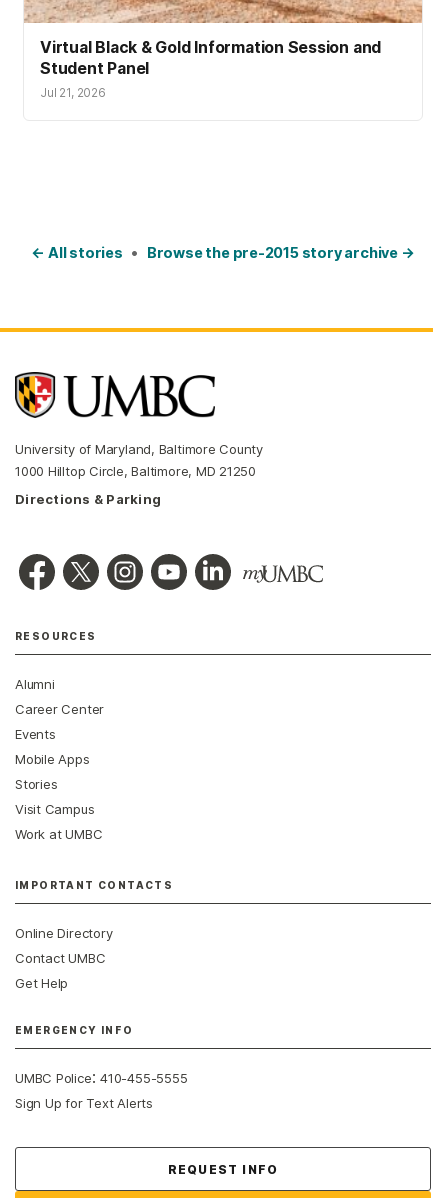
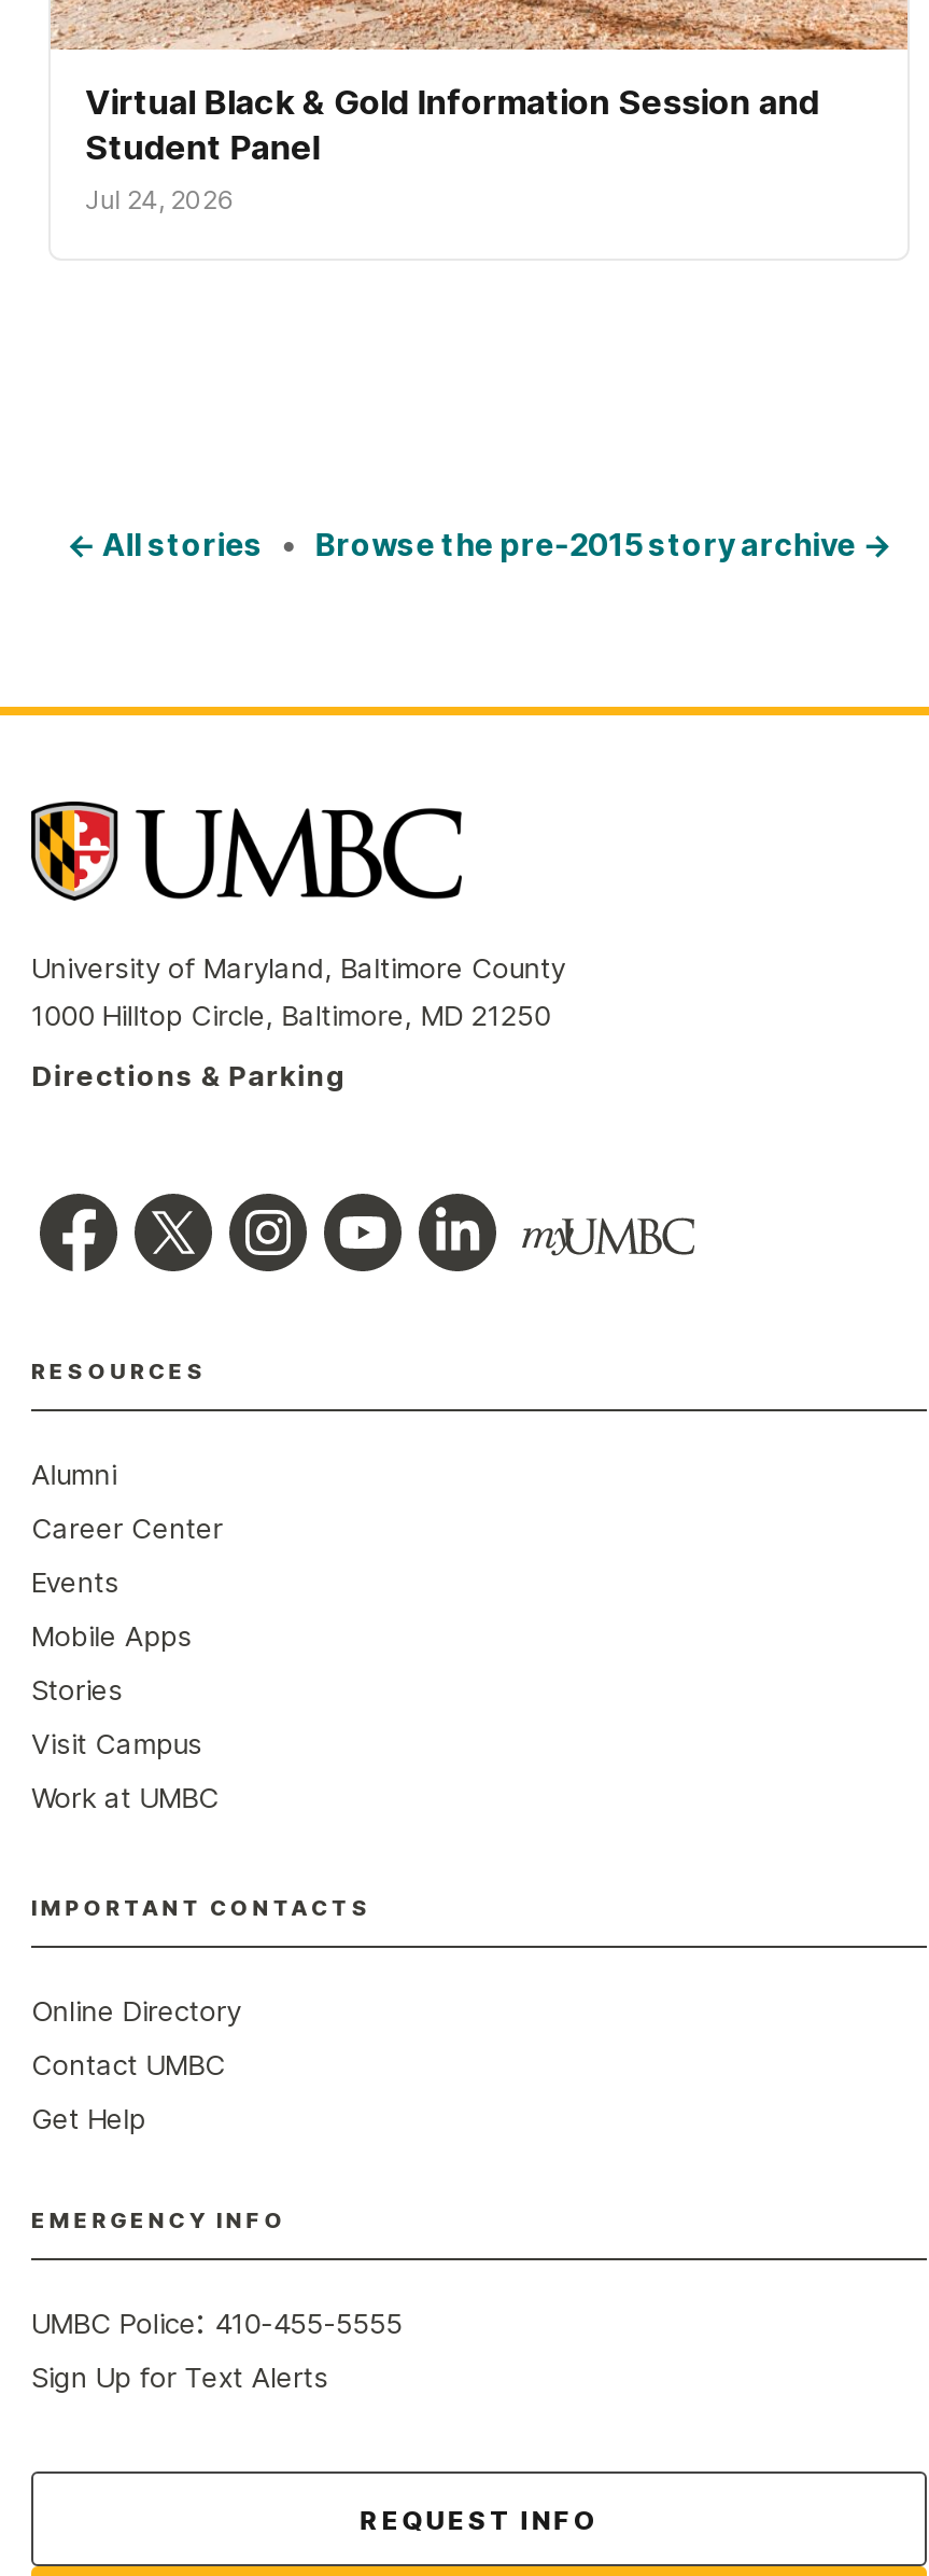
[40,85,106,100] Jul 21, 2026 -> [85,184,234,216] Jul 24, 2026

